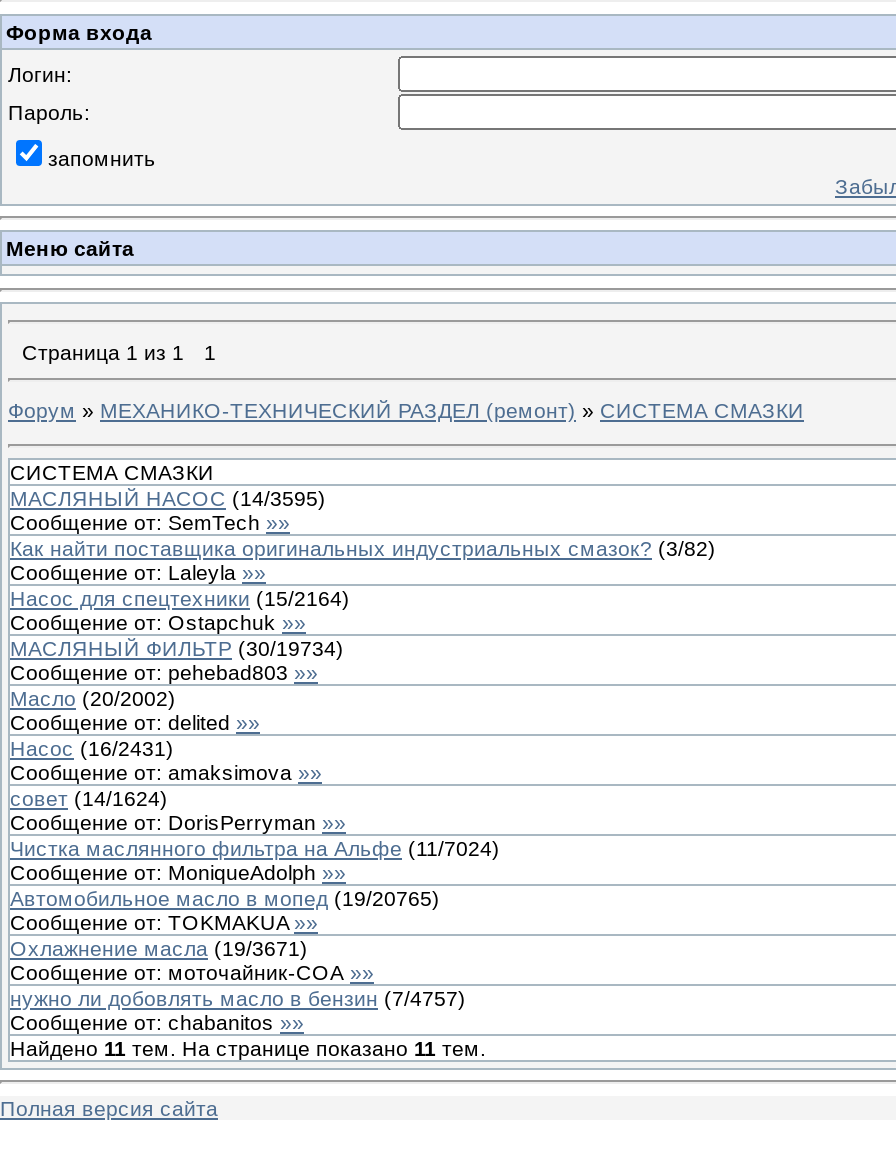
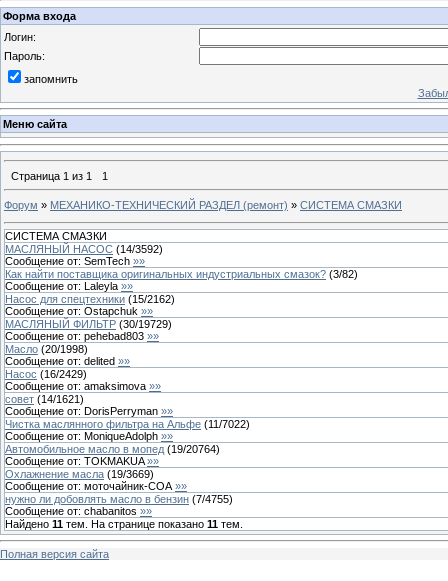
[10,486,326,510] МАСЛЯНЫЙ НАСОС (14/3595) -> [5,243,163,255] МАСЛЯНЫЙ НАСОС (14/3592)
[10,586,350,610] Насос для спецтехники (15/2164) -> [5,293,175,305] Насос для спецтехники (15/2162)
[10,636,344,660] МАСЛЯНЫЙ ФИЛЬТР (30/19734) -> [5,318,172,330] МАСЛЯНЫЙ ФИЛЬТР (30/19729)
[10,686,176,710] Масло (20/2002) -> [5,343,88,355] Масло (20/1998)
[10,736,174,760] Насос (16/2431) -> [5,368,87,380] Насос (16/2429)
[10,786,168,810] совет (14/1624) -> [5,393,84,405] совет (14/1621)
[10,836,500,860] Чистка маслянного фильтра на Альфе (11 / 7024) -> [5,418,250,430] Чистка маслянного фильтра на Альфе (11 / 7022)
[10,886,440,910] Автомобильное масло в мопед (19/20765) -> [5,443,220,455] Автомобильное масло в мопед (19/20764)
[10,936,308,960] Охлажнение масла (19/3671) -> [5,468,154,480] Охлажнение масла (19/3669)
[10,986,466,1010] нужно ли добовлять масло в бензин (7/4757) -> [5,493,233,505] нужно ли добовлять масло в бензин (7/4755)

